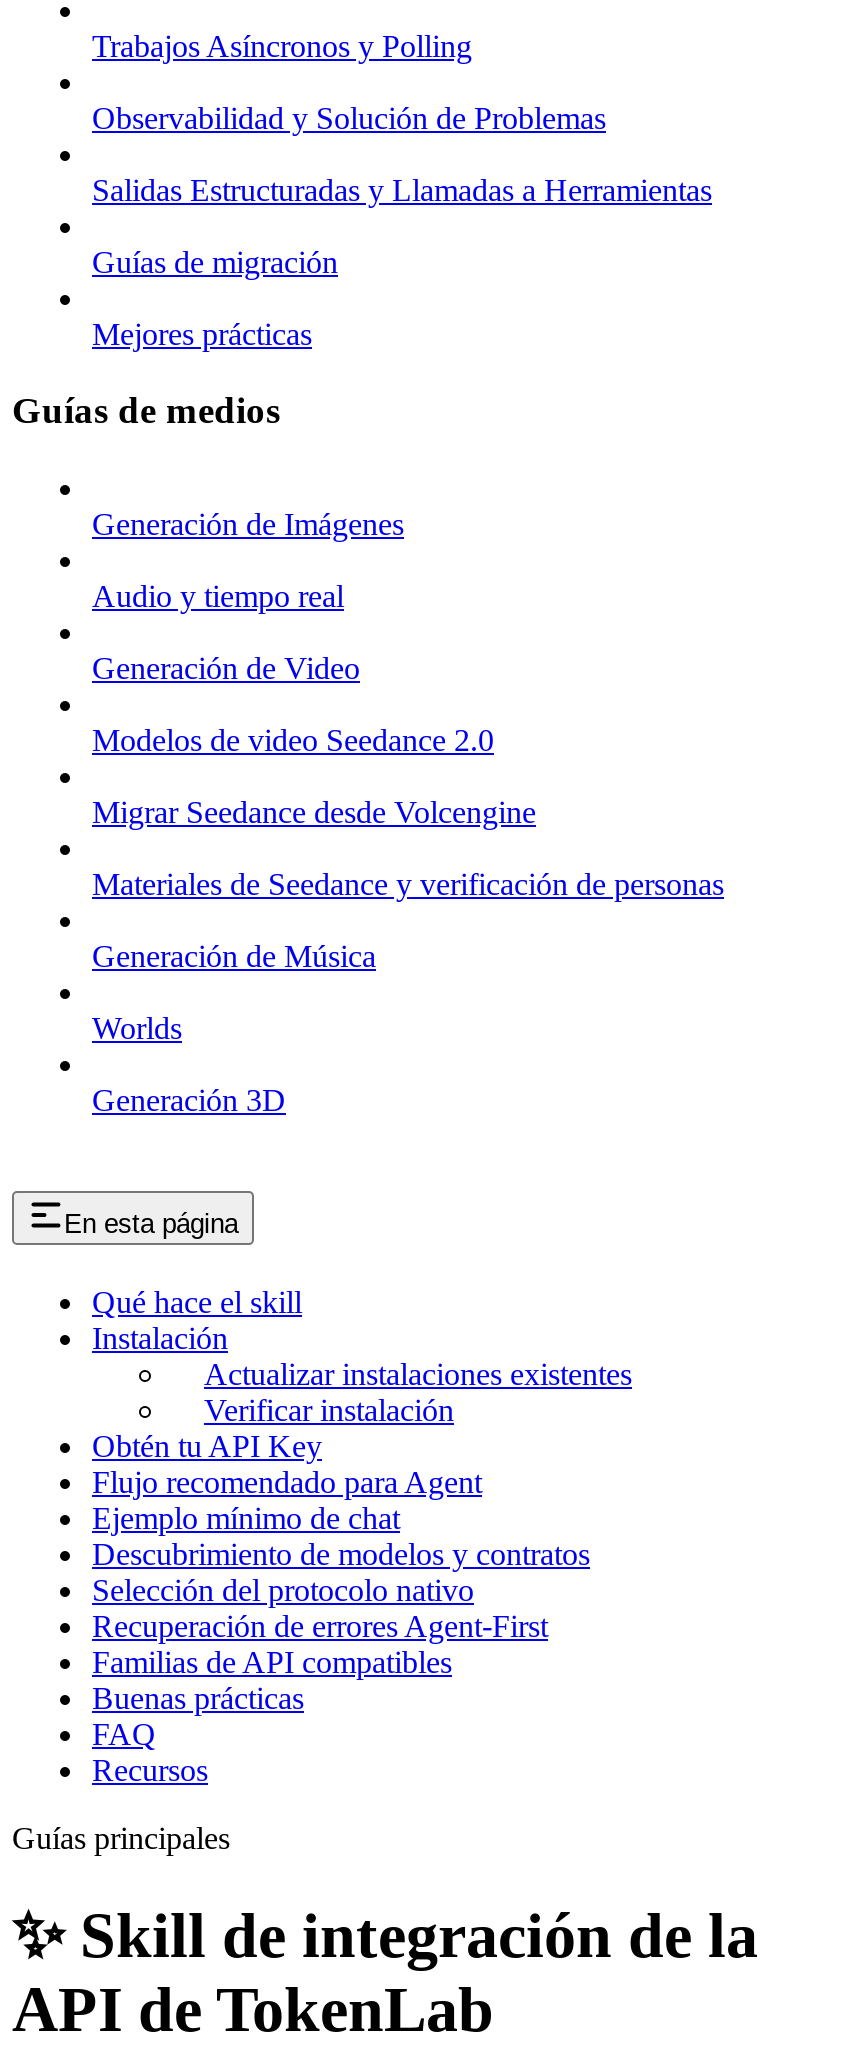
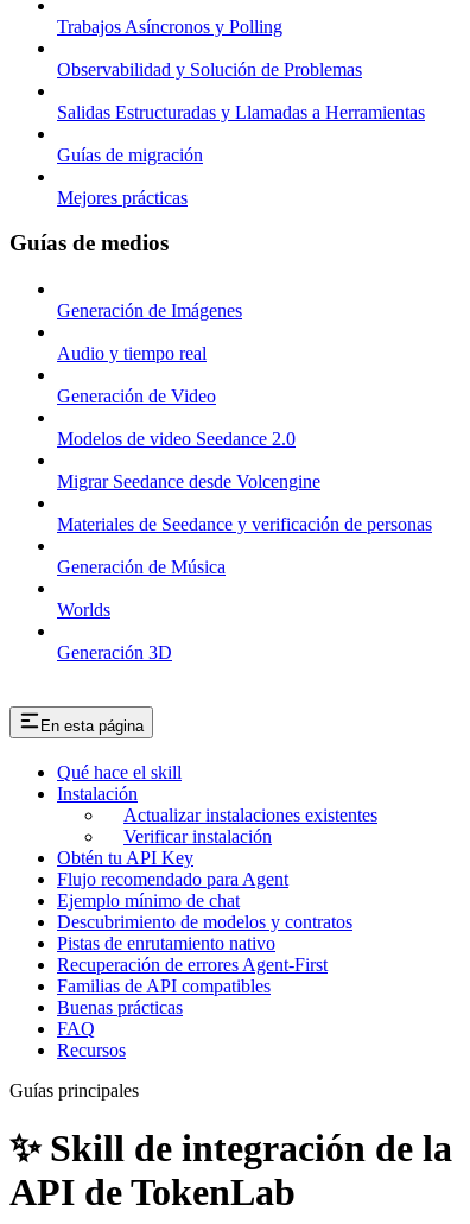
[92,1573,474,1607] Selección del protocolo nativo -> [57,933,275,953] Pistas de enrutamiento nativo

